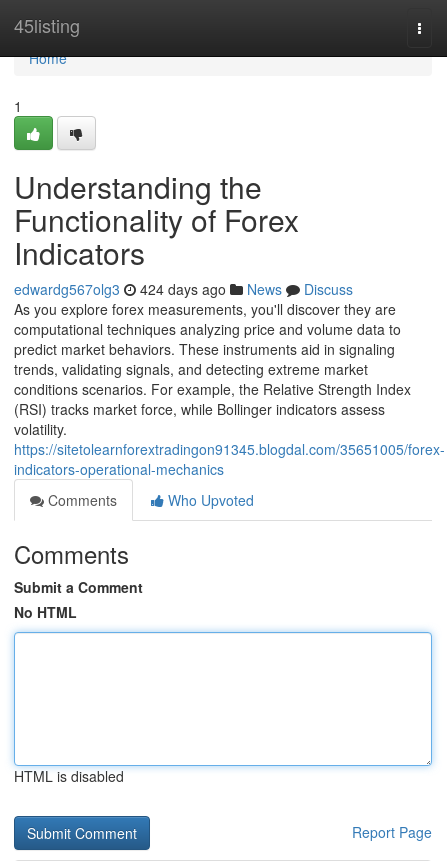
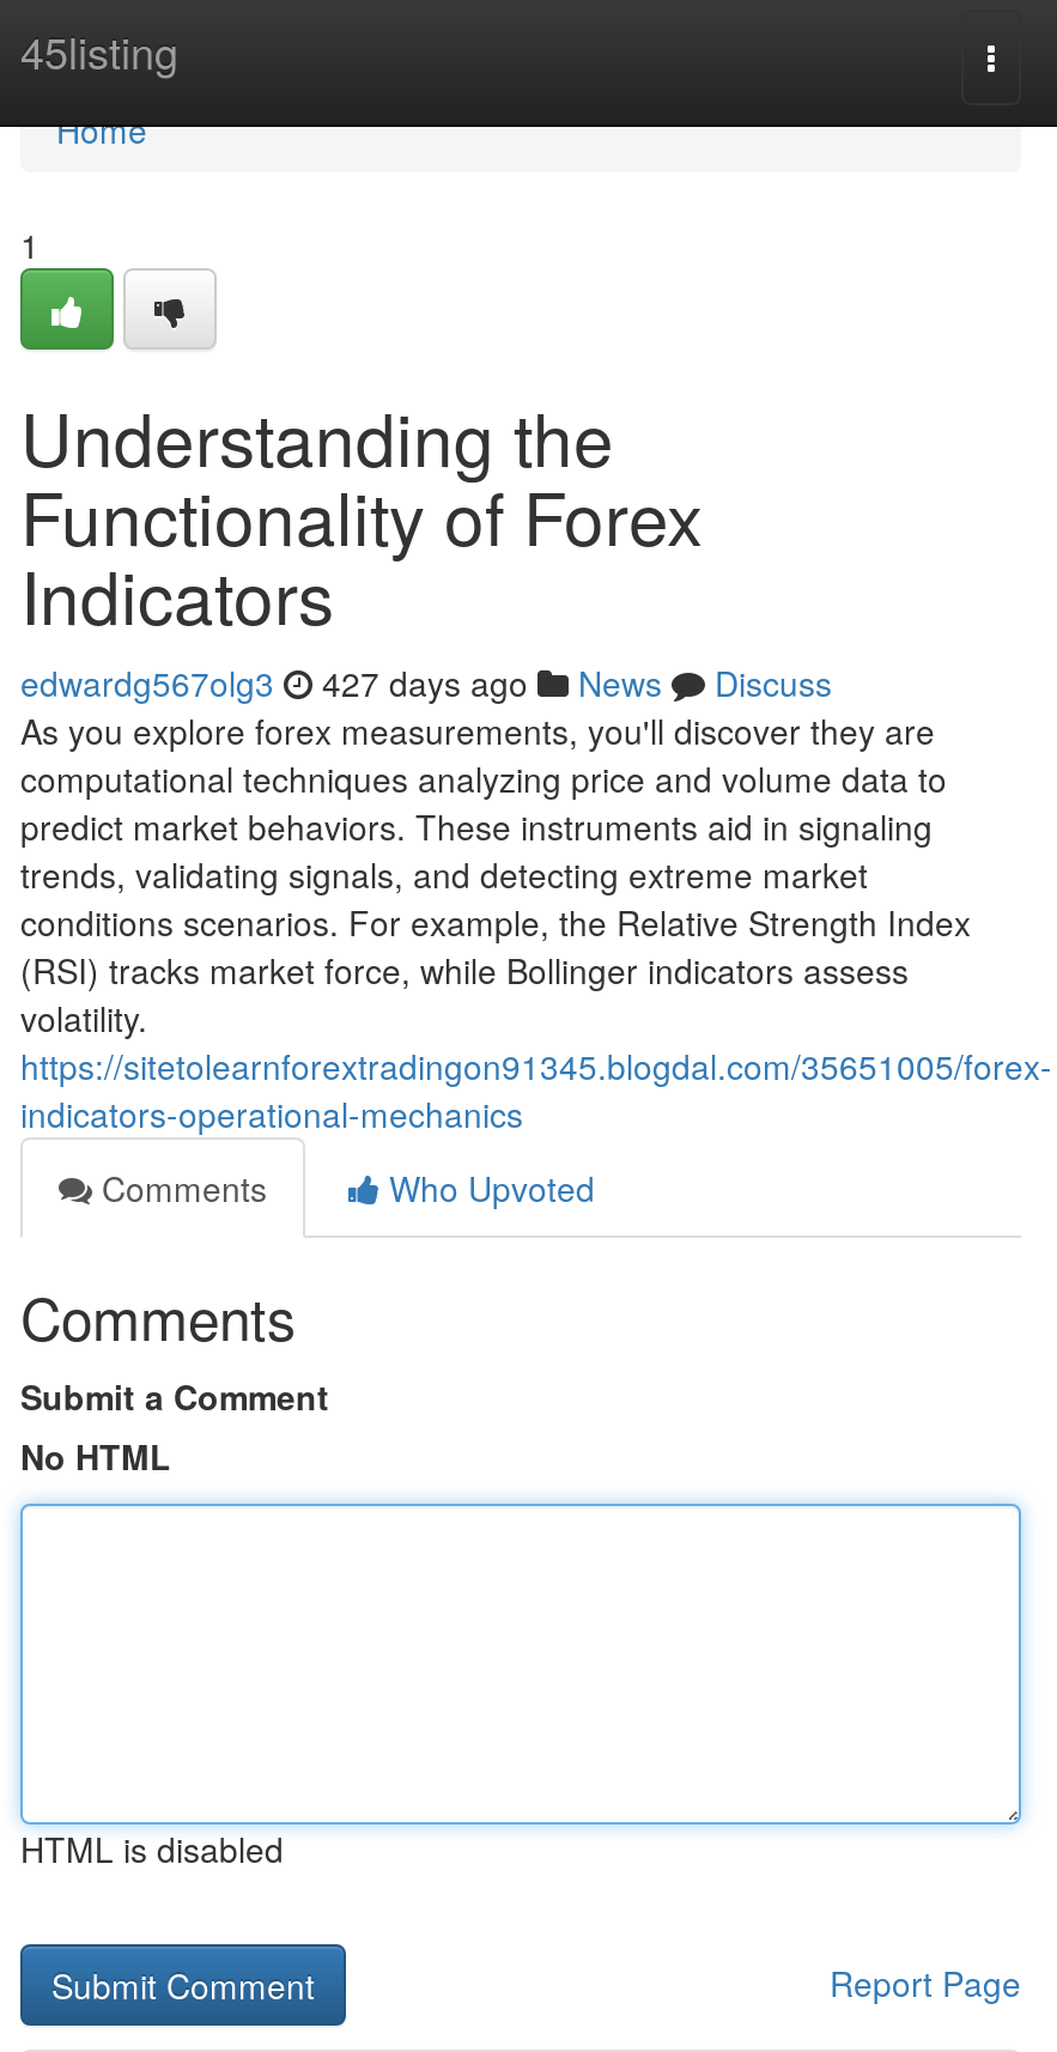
[14,279,353,299] edwardg567olg3 424 days ago News Discuss -> [20,658,832,706] edwardg567olg3 427 days ago News Discuss

